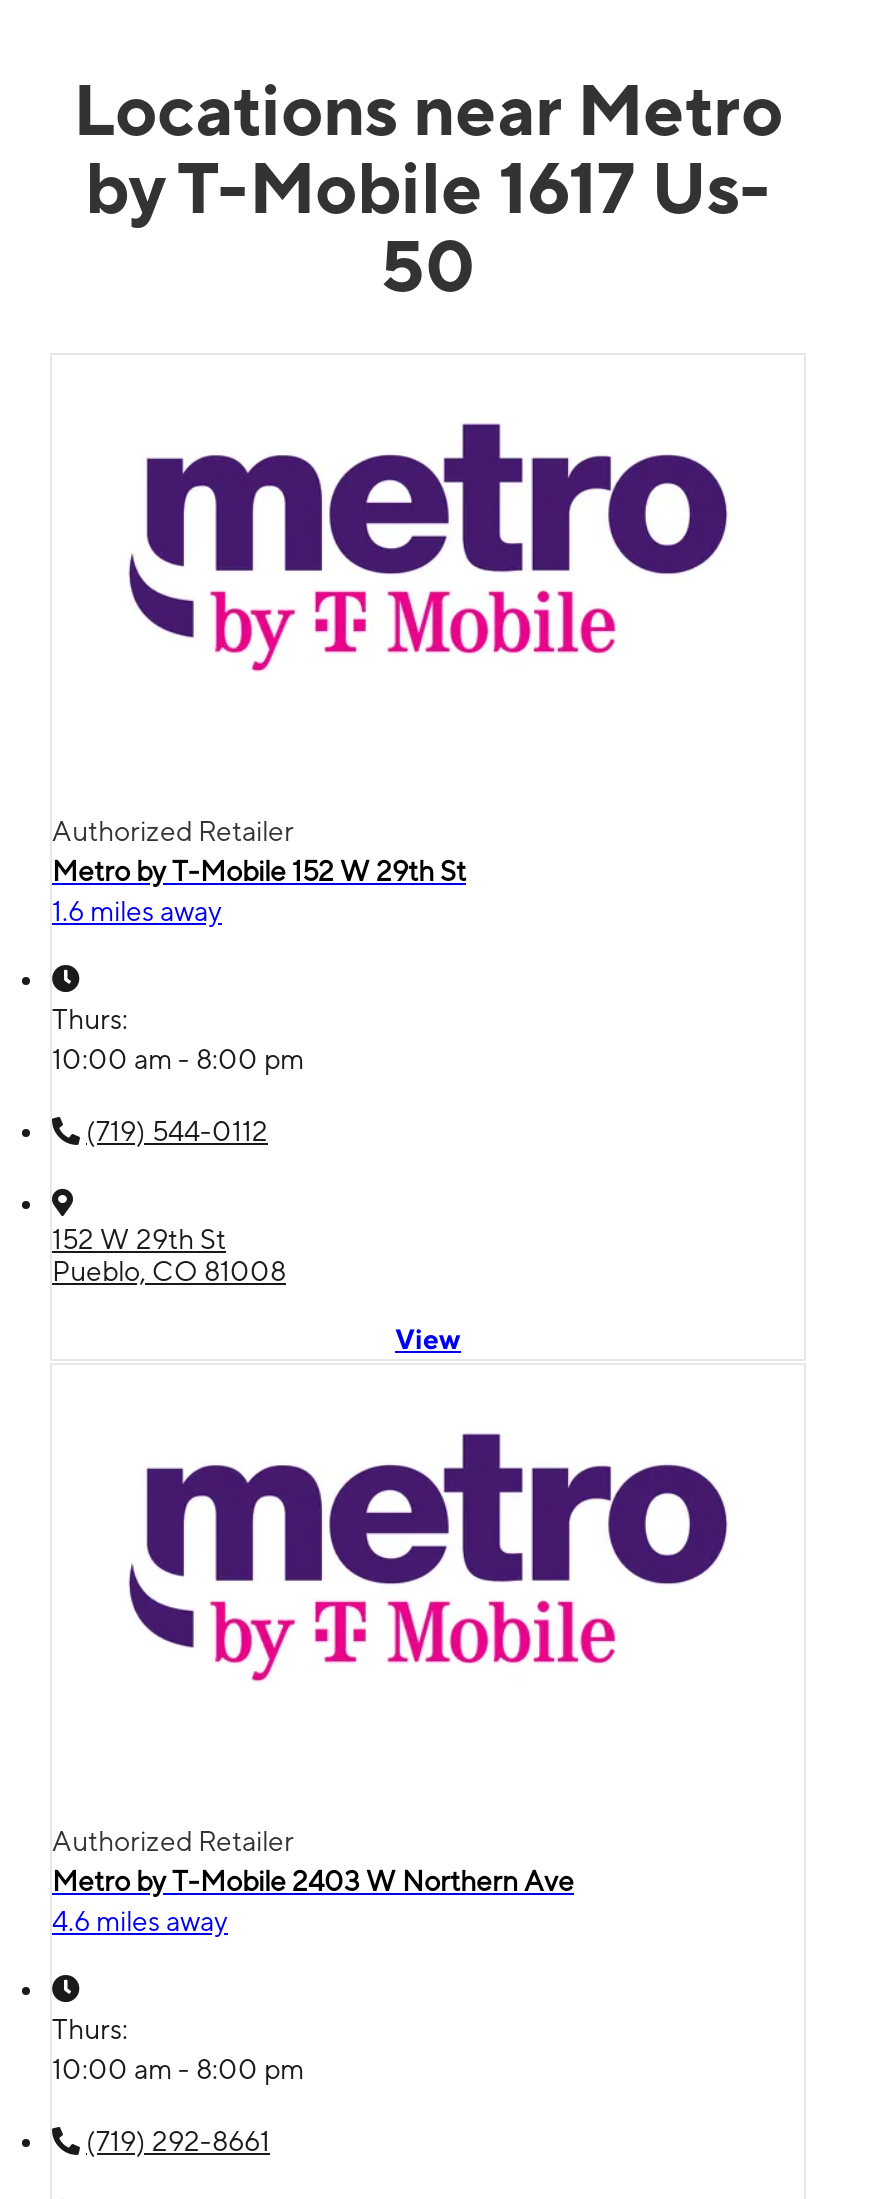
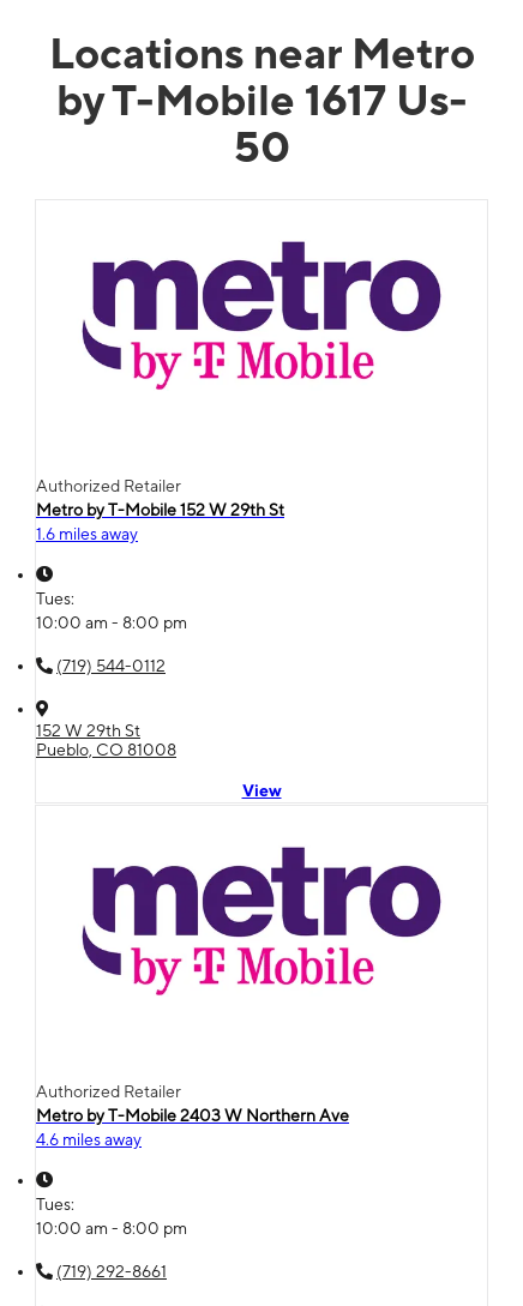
[52,1003,134,1035] Thurs: -> [36,589,78,608] Tues:
[52,2013,134,2045] Thurs: -> [36,1194,78,1213] Tues:

